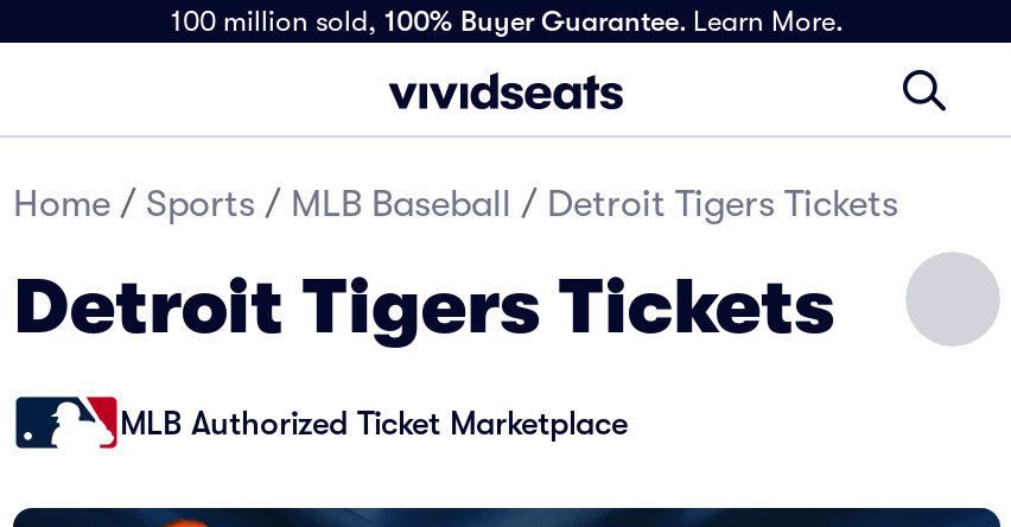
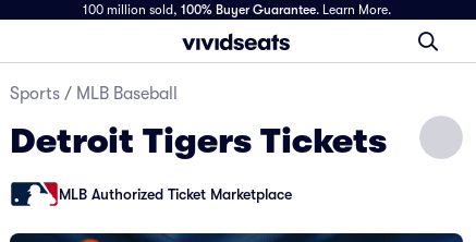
[13,183,898,226] Home / Sports / MLB Baseball / Detroit Tigers Tickets -> [10,84,178,104] Sports / MLB Baseball

